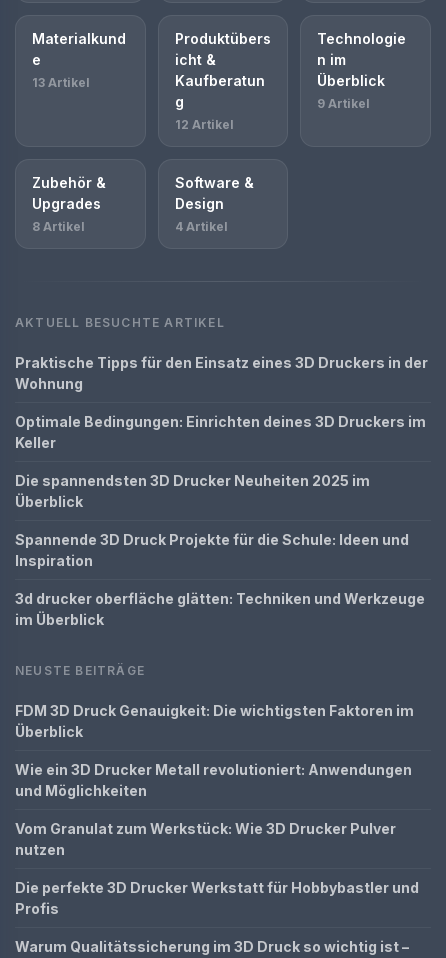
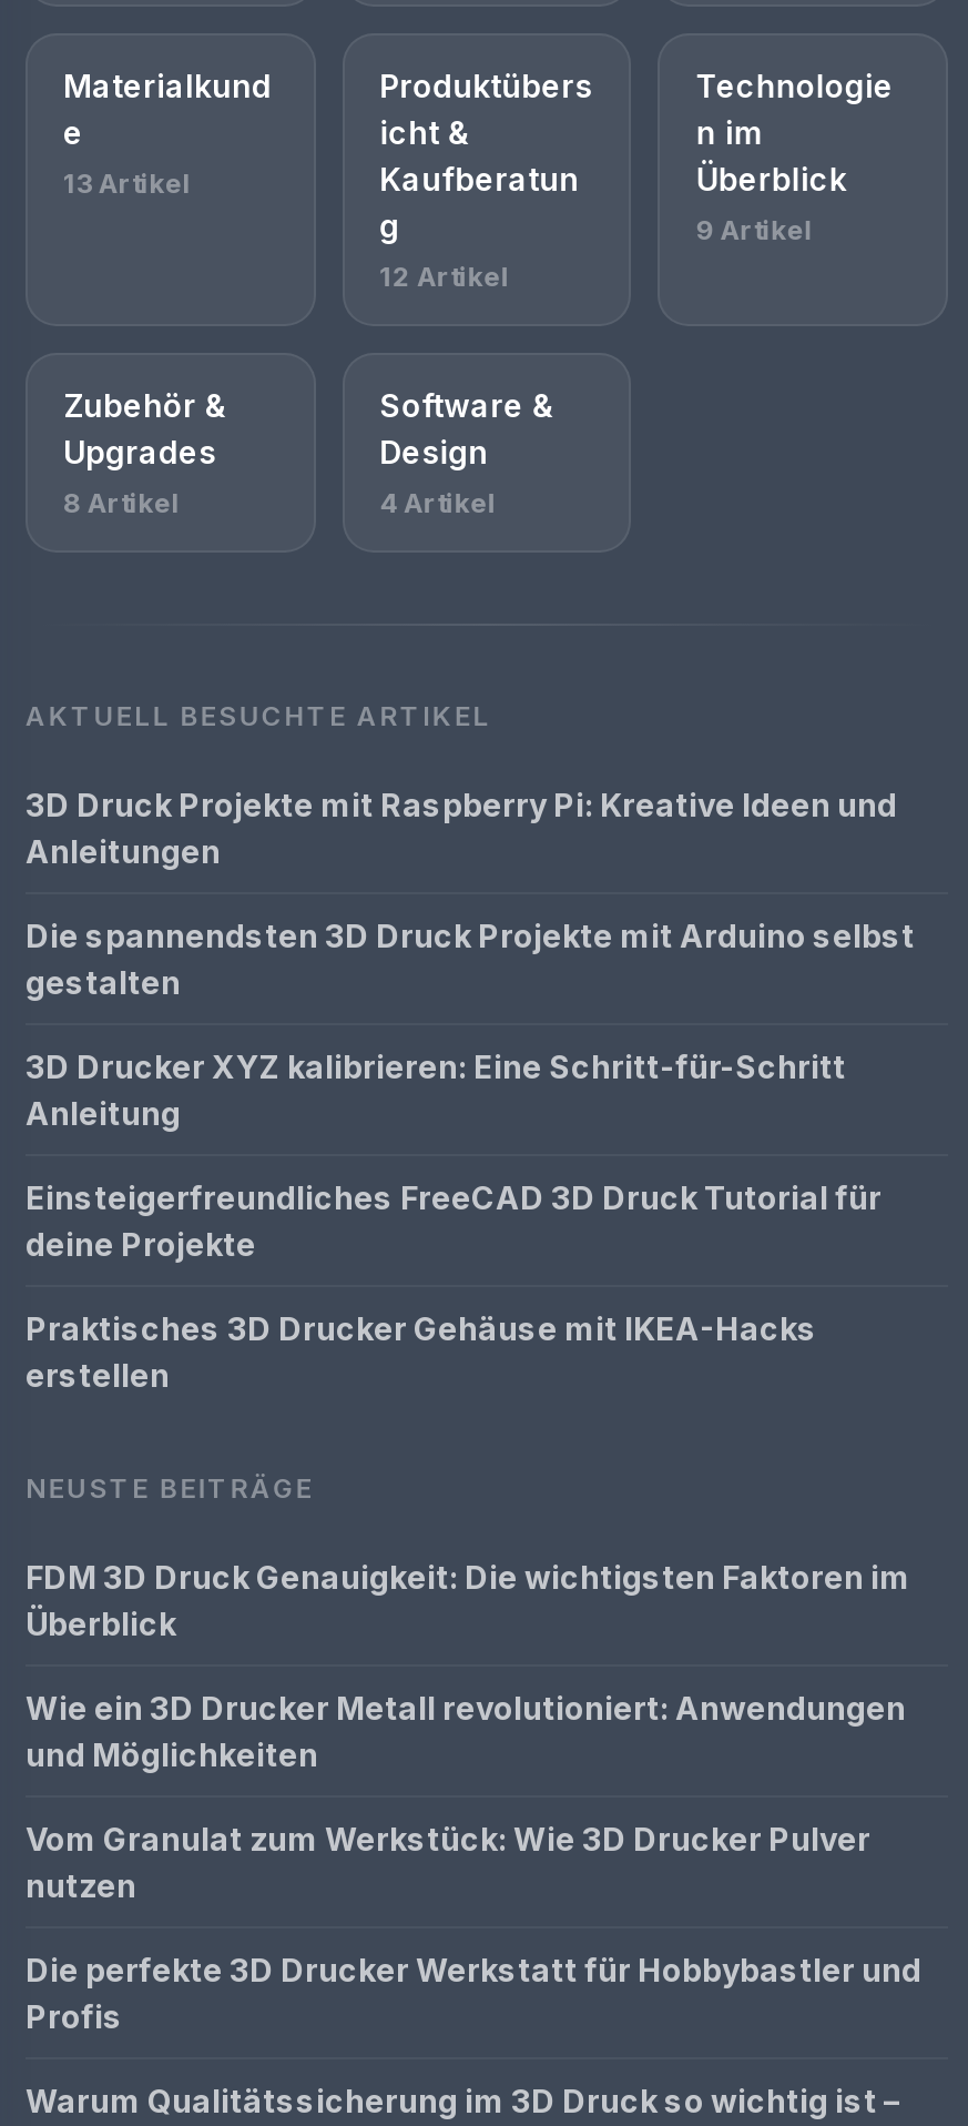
[15,354,428,392] Praktische Tipps für den Einsatz eines 3D Druckers in der | Wohnung -> [26,786,897,870] 3D Druck Projekte mit Raspberry Pi: Kreative Ideen und | Anleitungen
[15,413,426,451] Optimale Bedingungen: Einrichten deines 3D Druckers im | Keller -> [26,917,915,1001] Die spannendsten 3D Druck Projekte mit Arduino selbst | gestalten
[15,472,370,510] Die spannendsten 3D Drucker Neuheiten 2025 im | Überblick -> [26,1047,846,1132] 3D Drucker XYZ kalibrieren: Eine Schritt-für-Schritt | Anleitung
[15,531,409,569] Spannende 3D Druck Projekte für die Schule: Ideen und | Inspiration -> [26,1178,882,1263] Einsteigerfreundliches FreeCAD 3D Druck Tutorial für | deine Projekte
[15,590,425,628] 3d drucker oberfläche glätten: Techniken und Werkzeuge | im Überblick -> [26,1309,817,1394] Praktisches 3D Drucker Gehäuse mit IKEA-Hacks | erstellen

